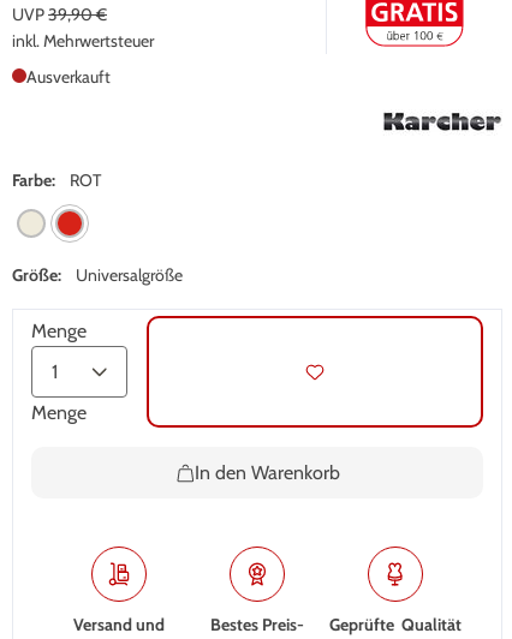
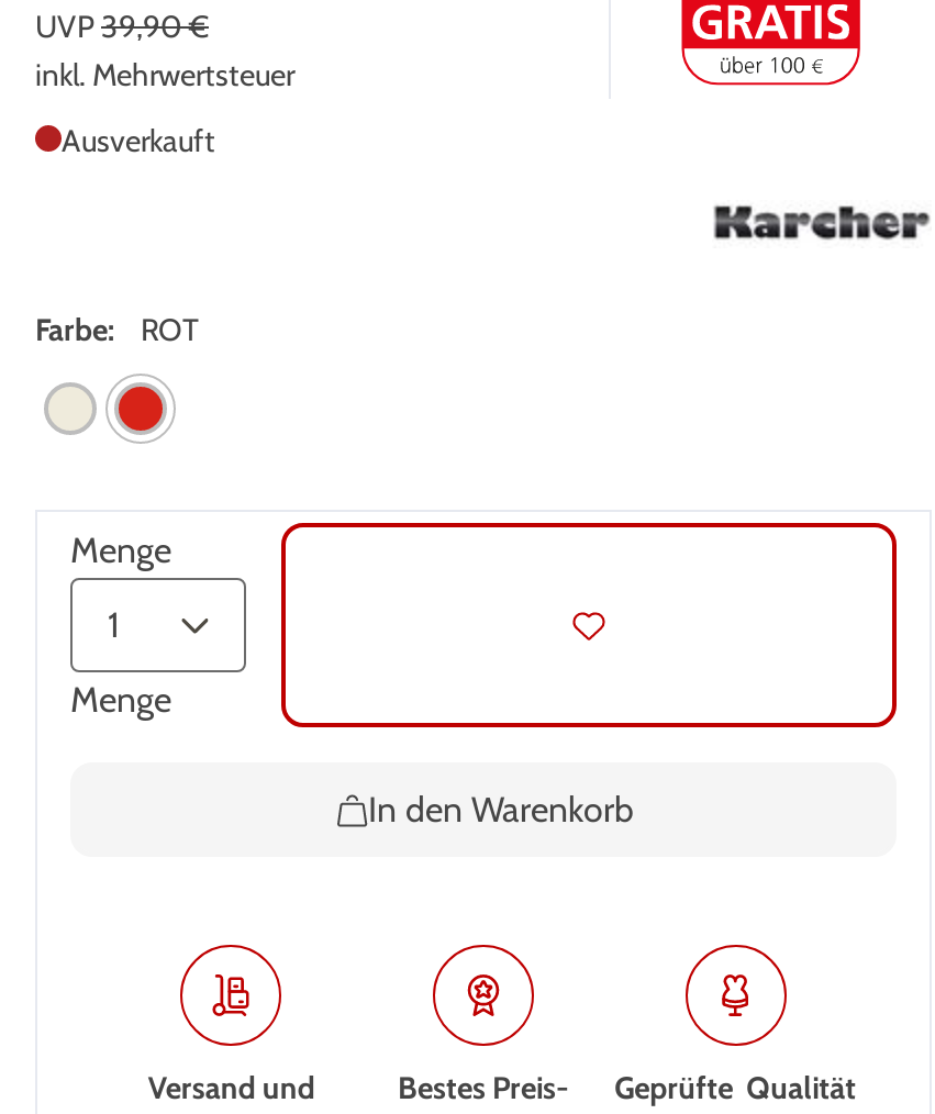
[12,264,183,286] Größe: | Universalgröße -> none

